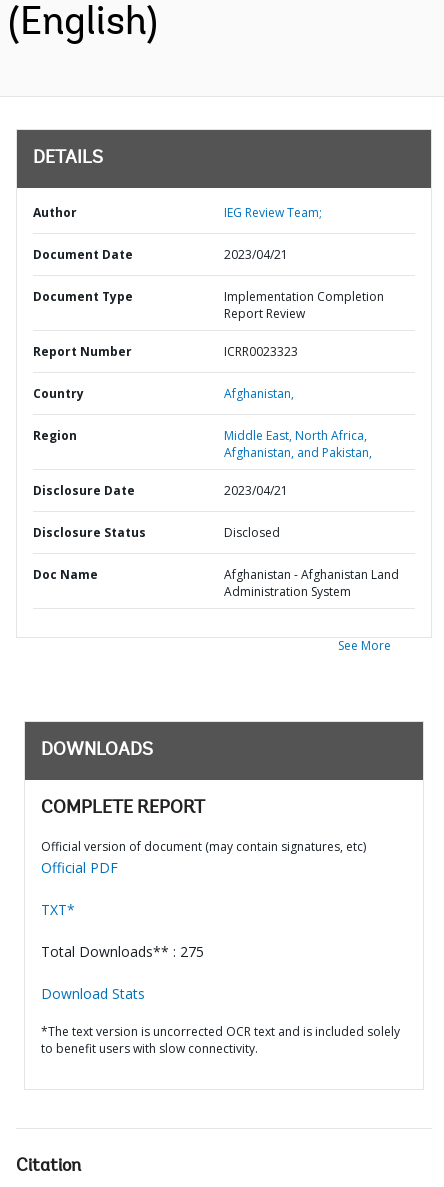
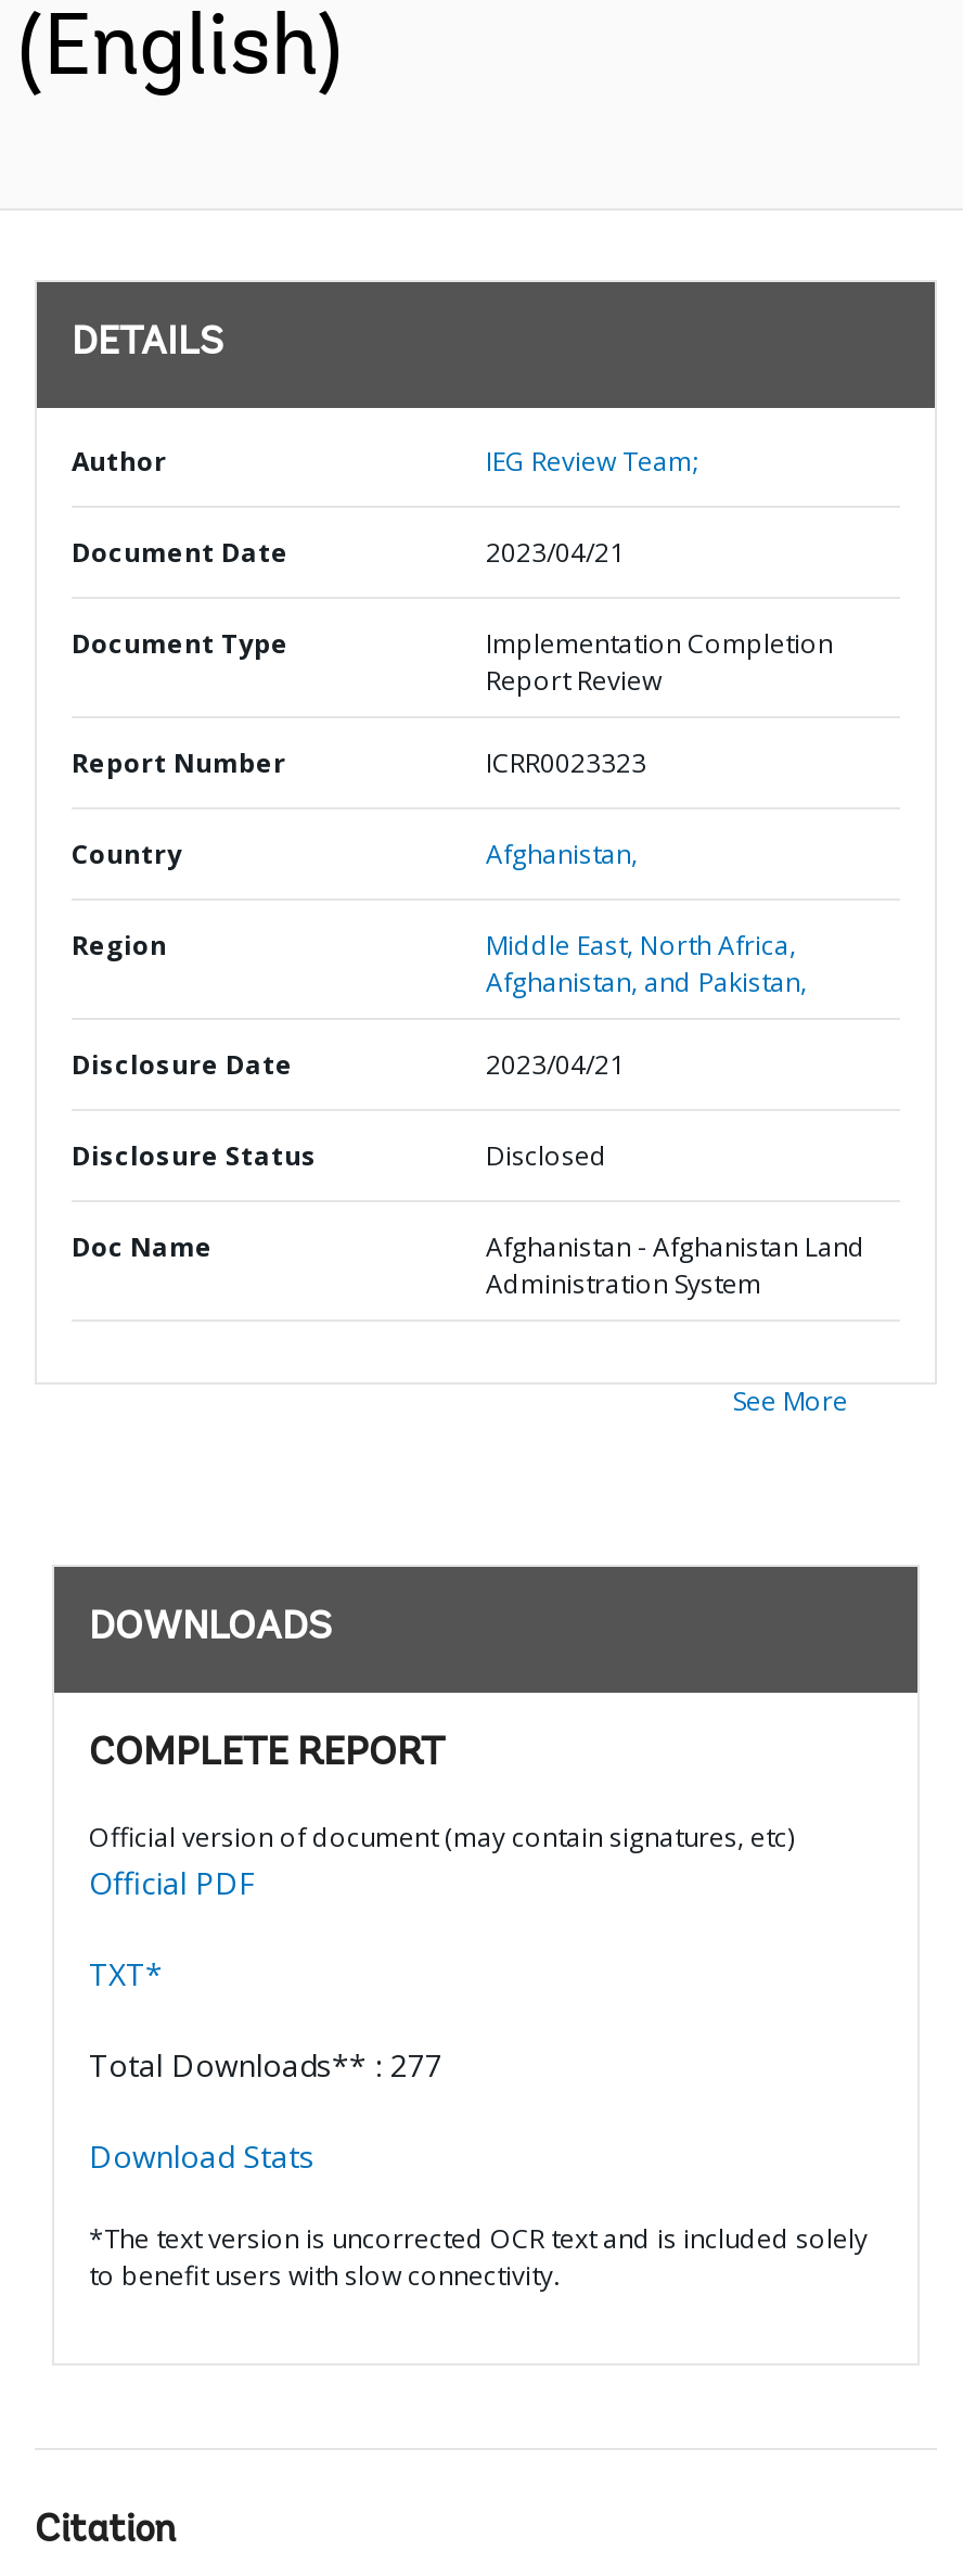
[41,942,204,961] Total Downloads** : 275 -> [89,2044,442,2086] Total Downloads** : 277

